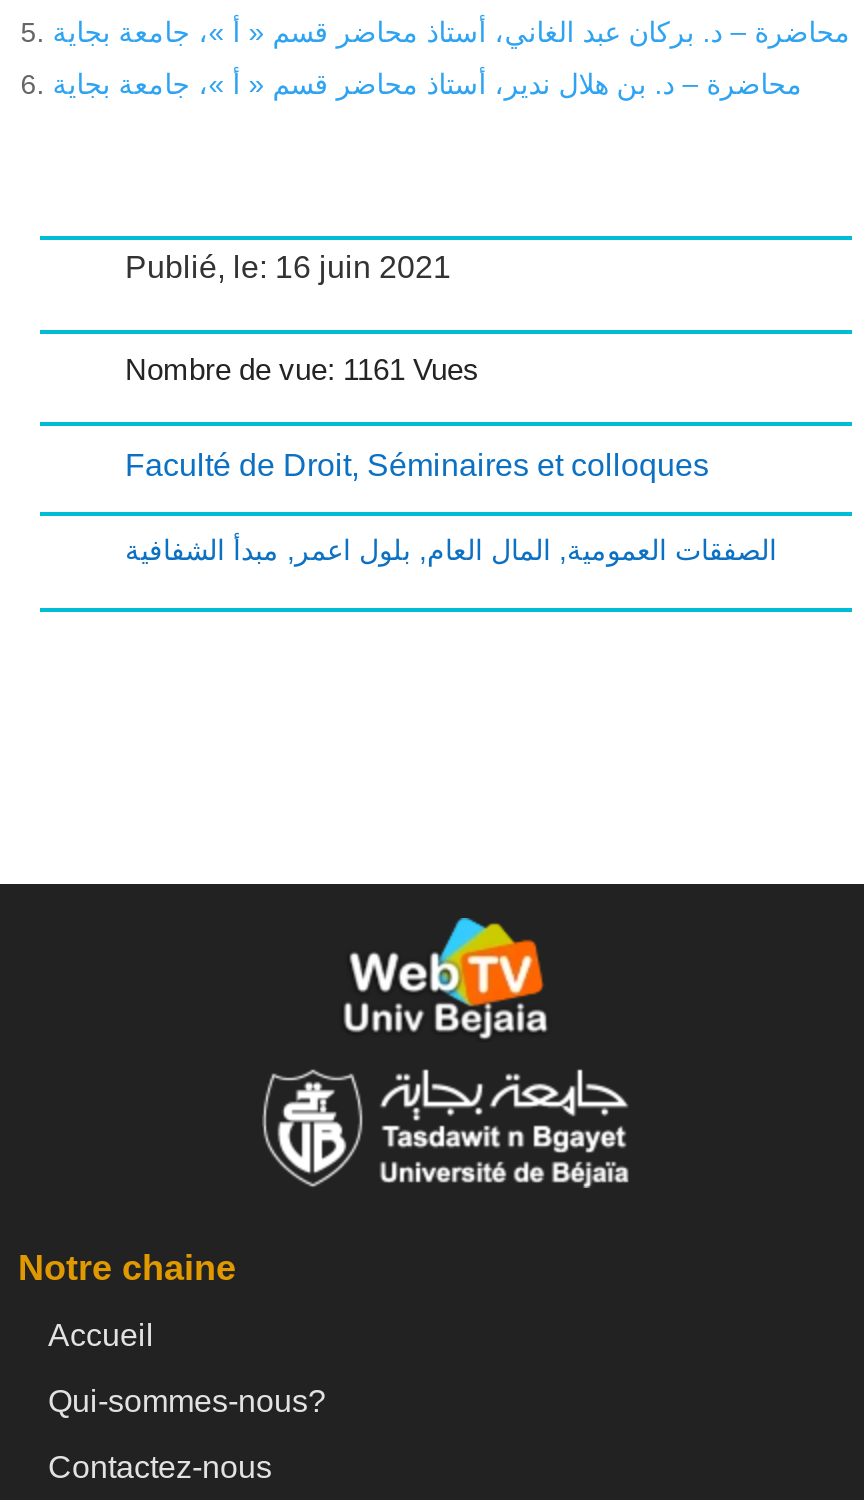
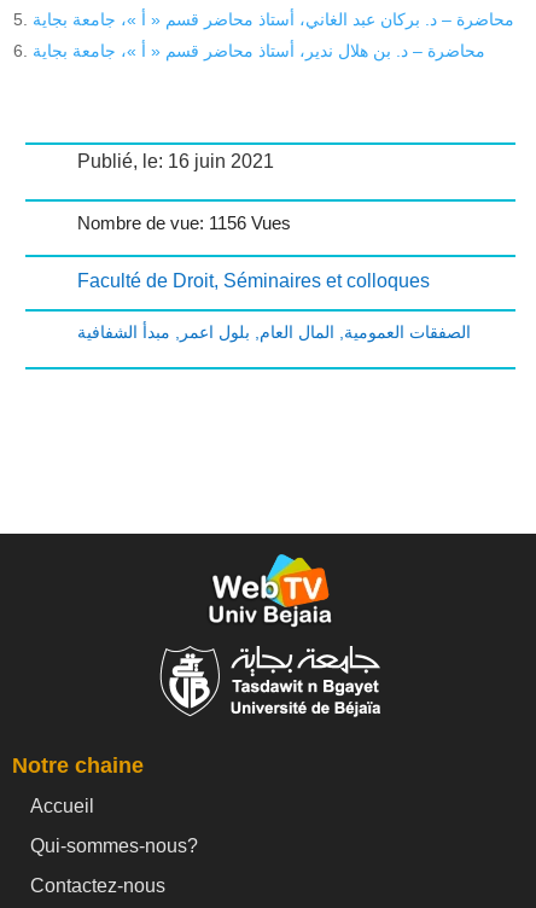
[125,351,479,385] Nombre de vue: 1161 Vues -> [77,212,290,233] Nombre de vue: 1156 Vues

